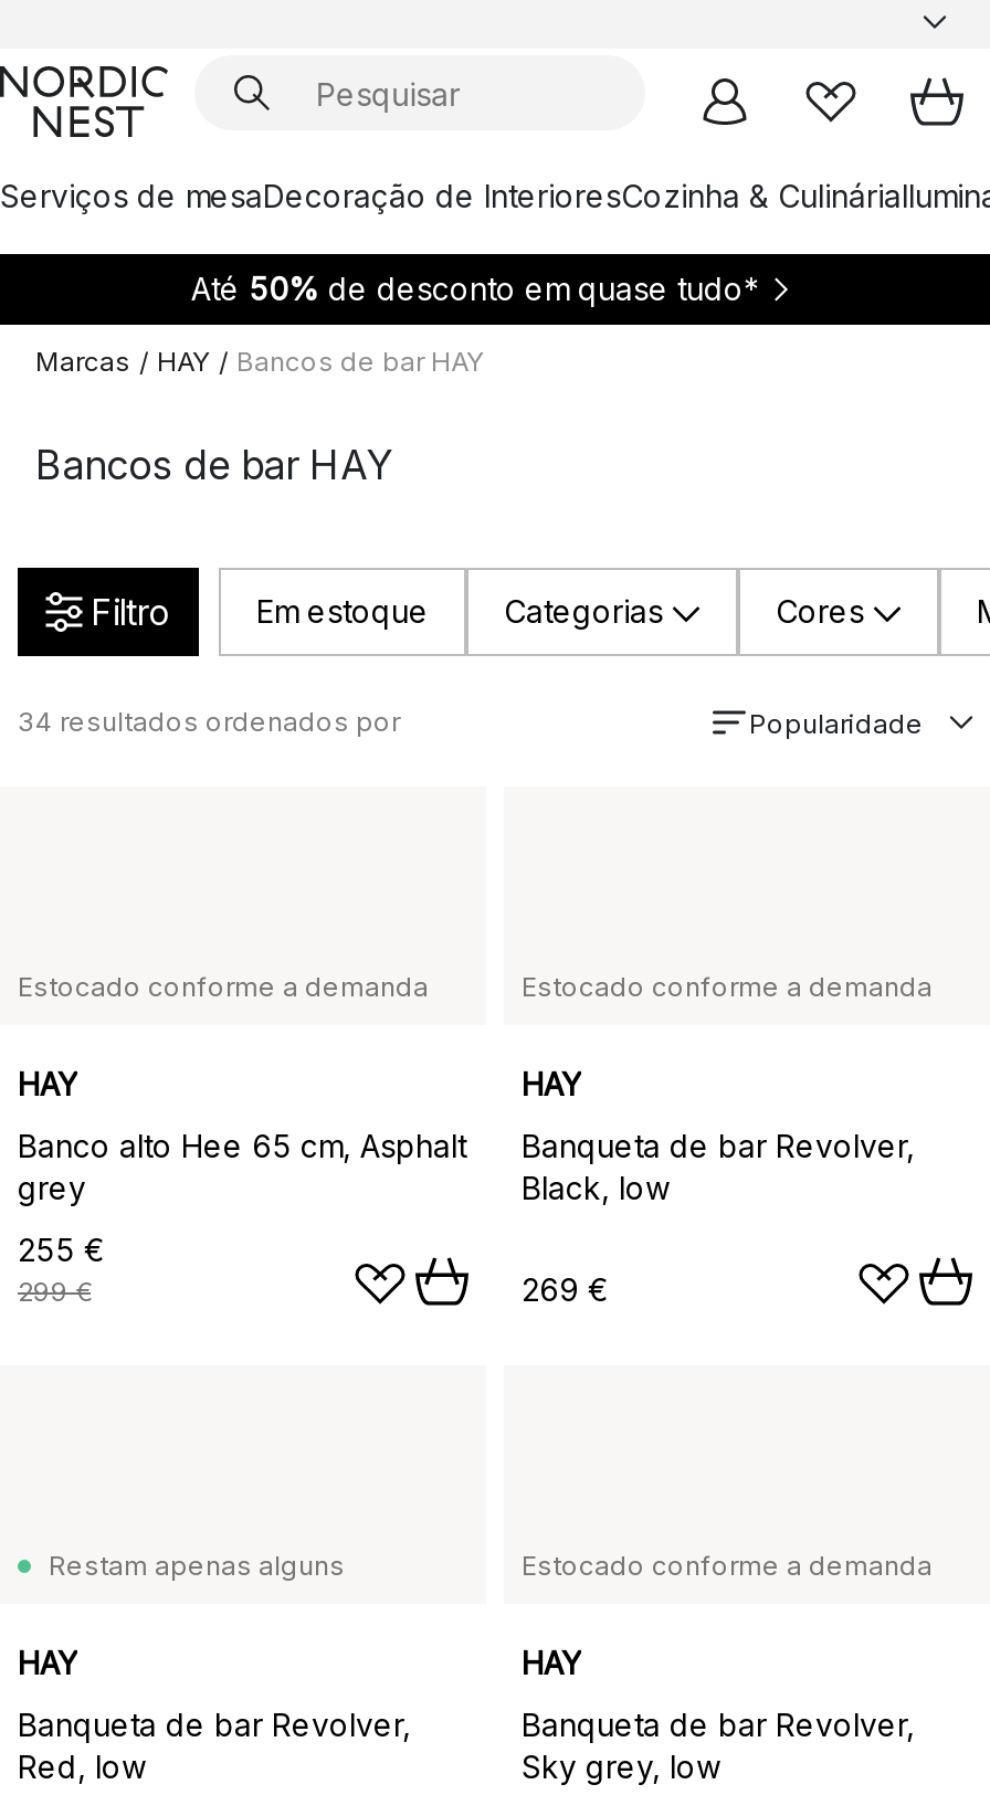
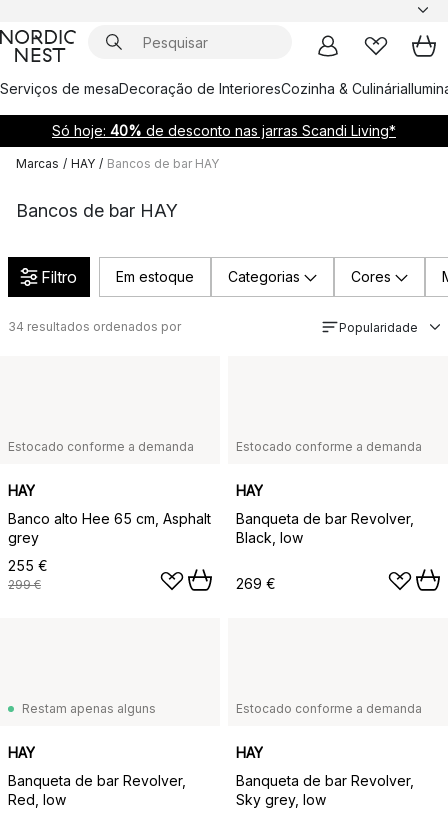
[191,270,759,307] Até 50% de desconto em quase tudo* -> [52,122,396,139] Só hoje: 40% de desconto nas jarras Scandi Living*

